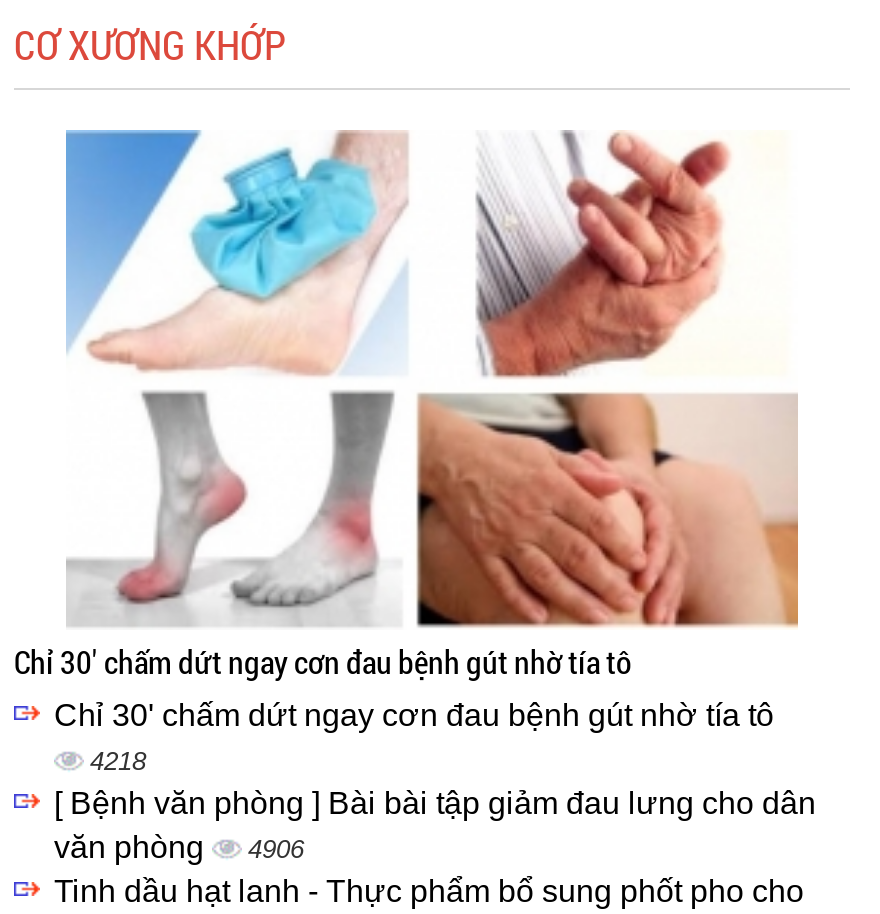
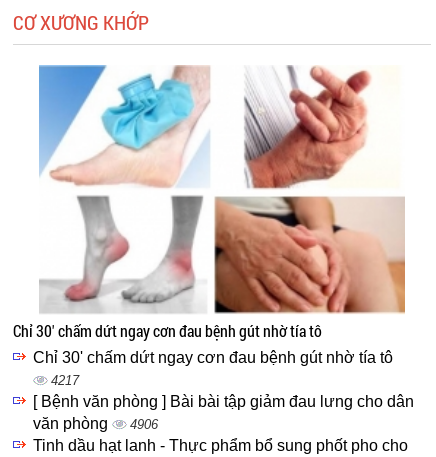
[90,746,146,776] 4218 -> [51,373,79,388] 4217

